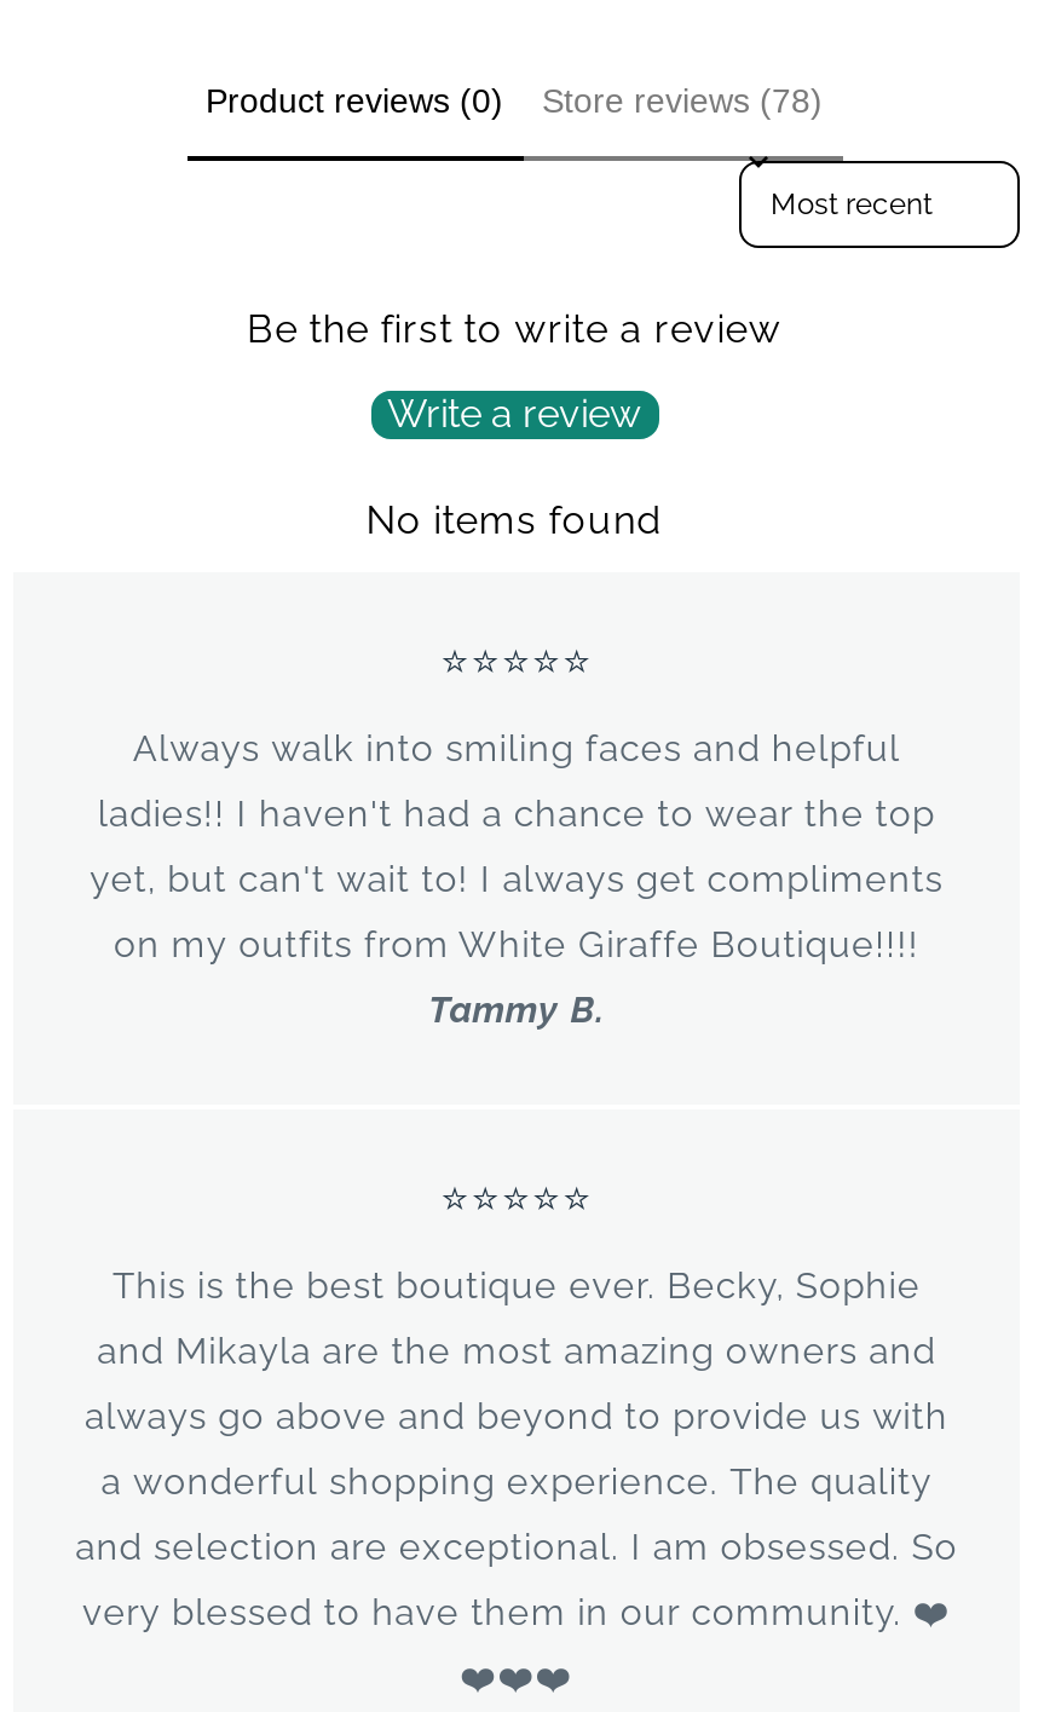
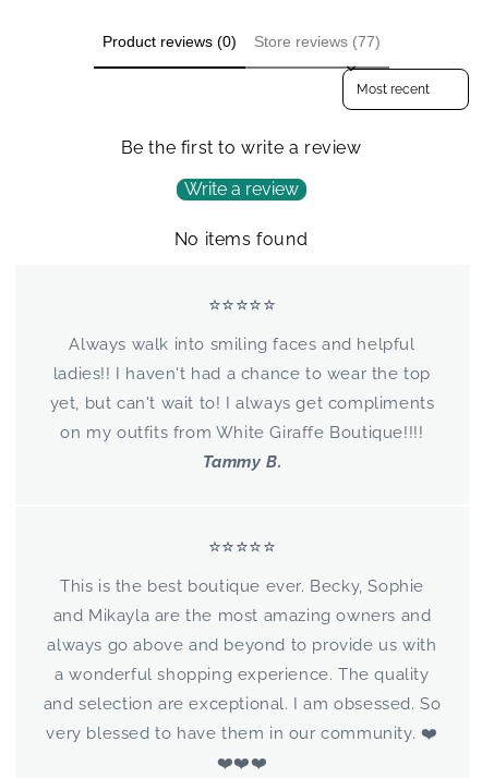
[542,80,823,119] Store reviews (78) -> [254,32,380,50] Store reviews (77)

